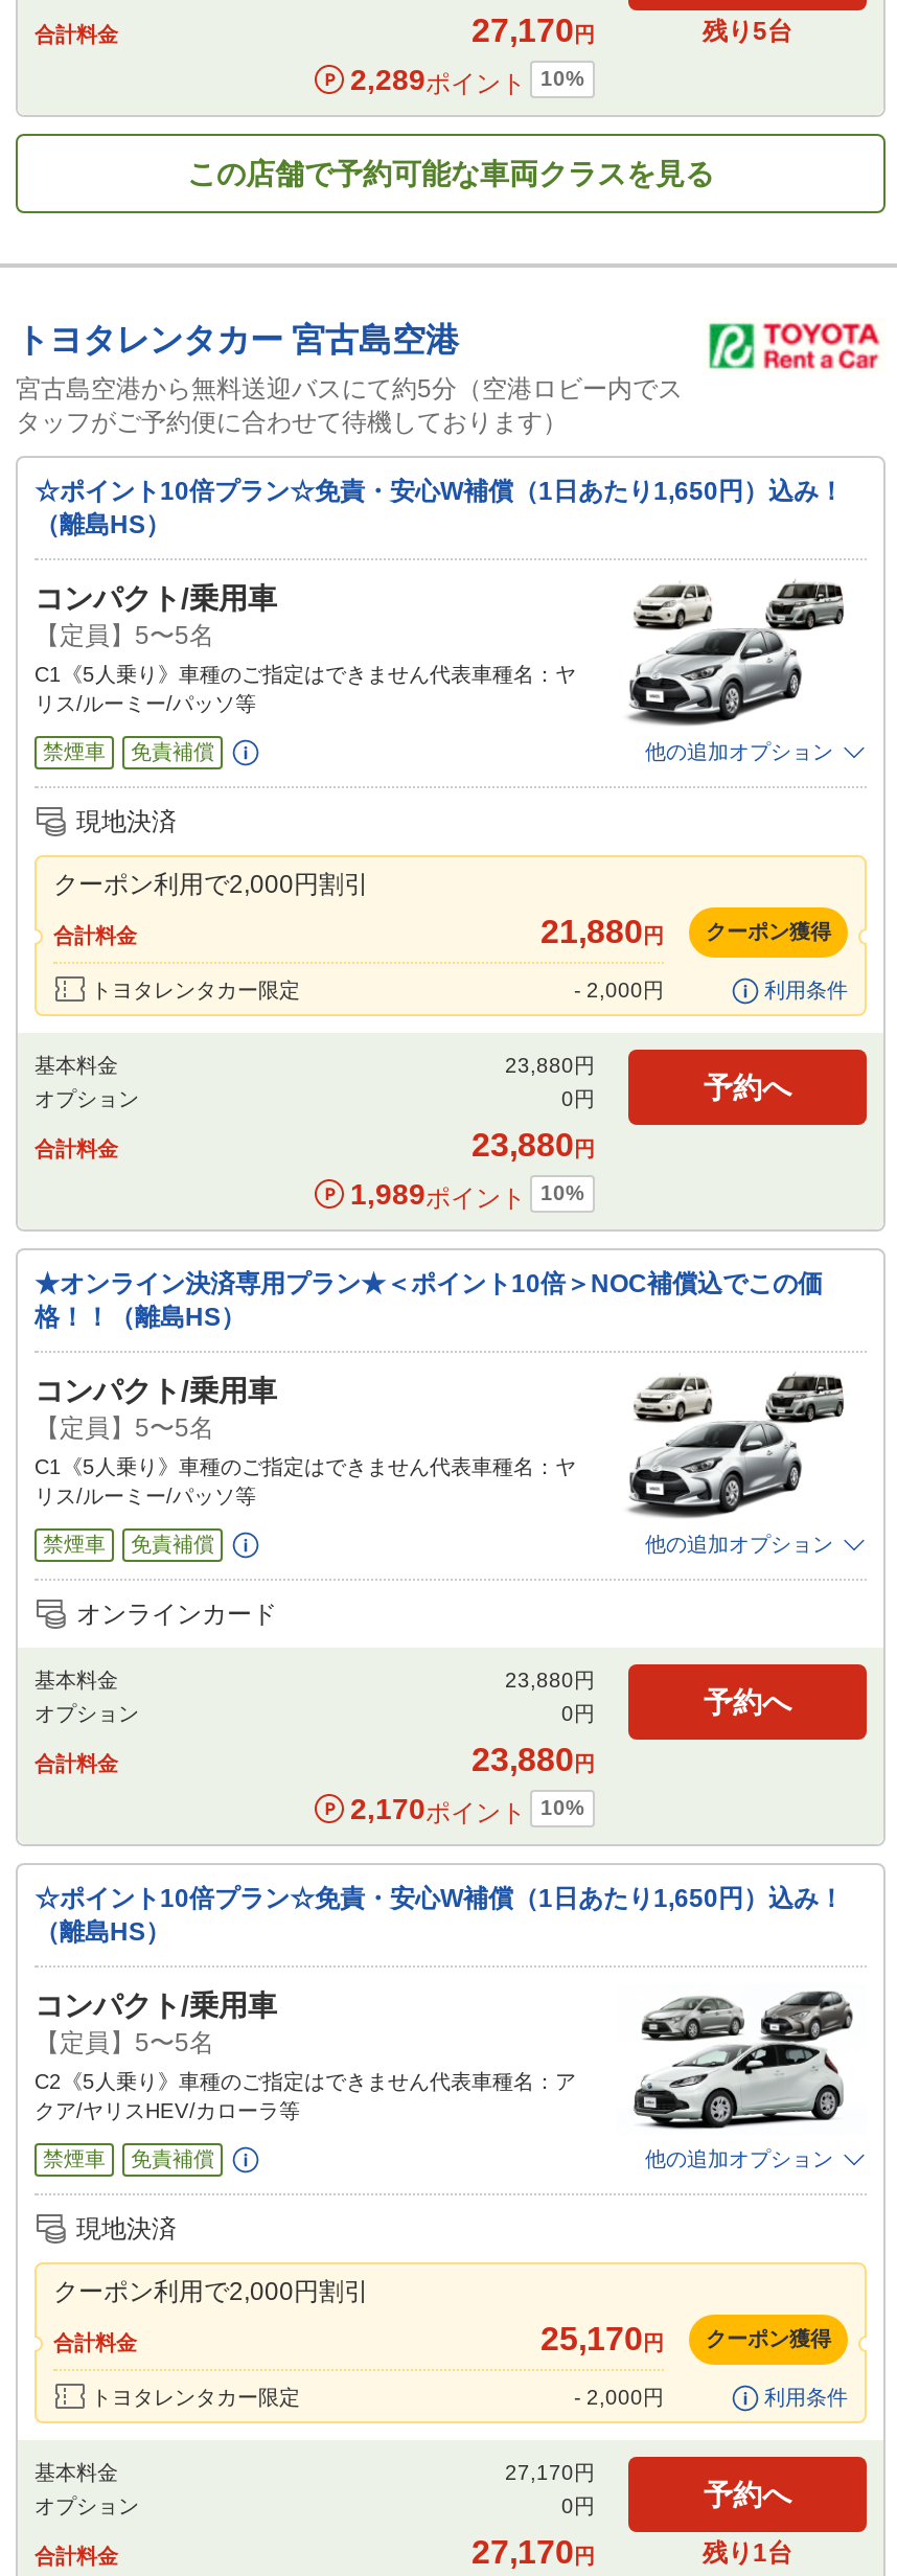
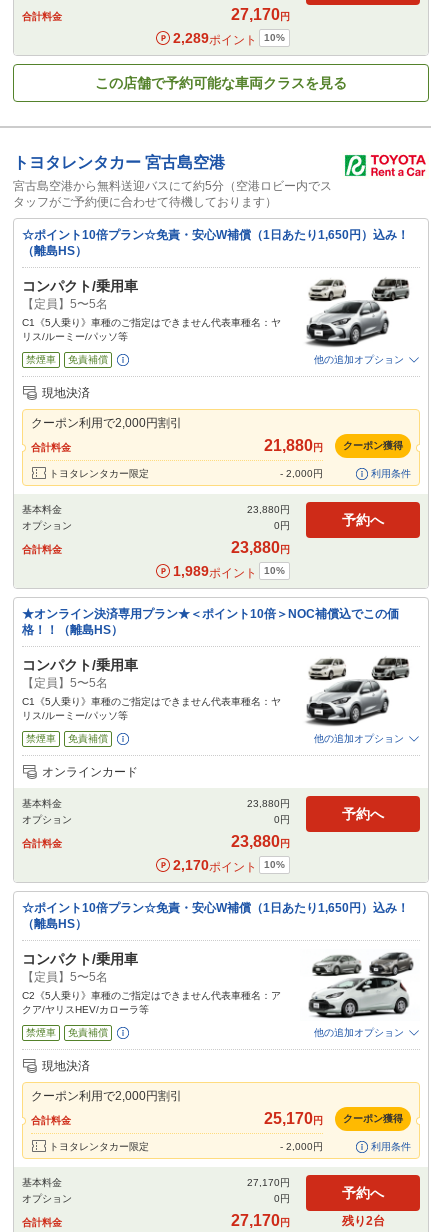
[703,17,792,46] 残り5台 -> none
[703,2538,792,2568] 残り1台 -> [341,1214,384,1228] 残り2台

